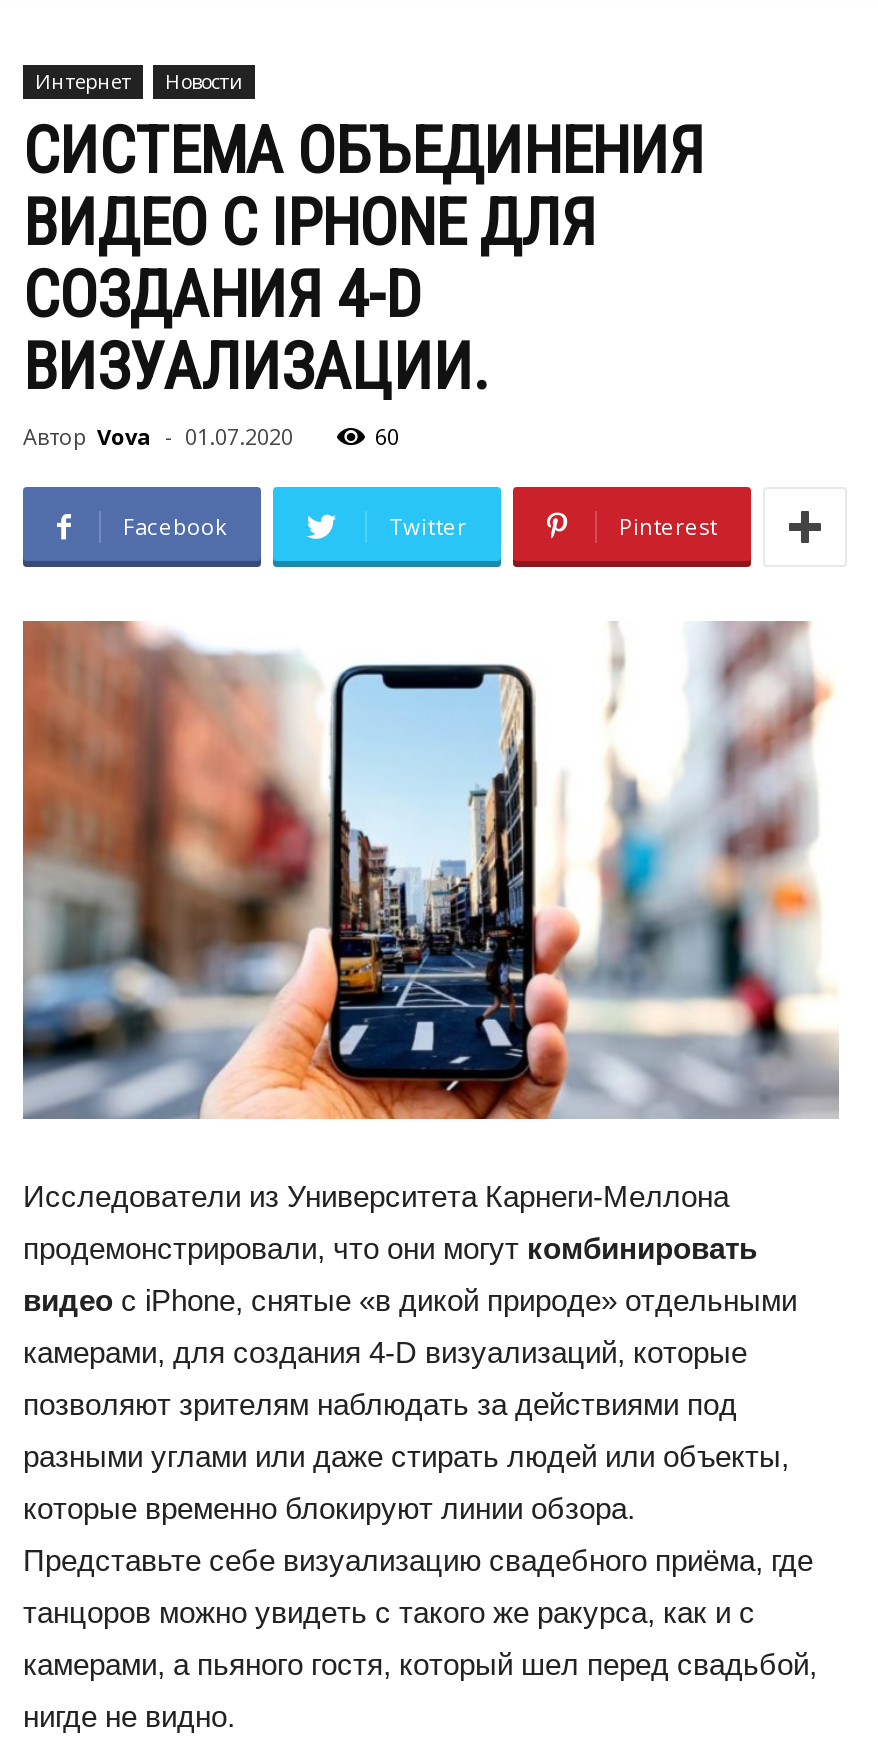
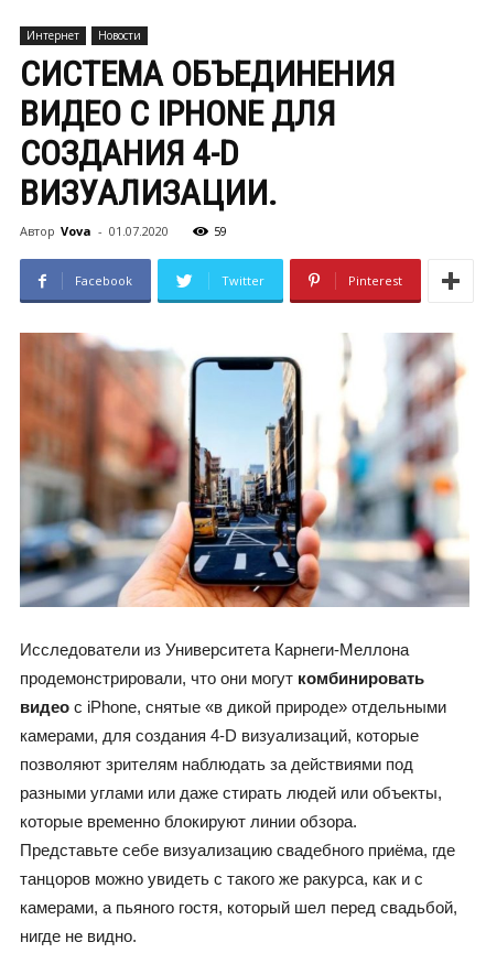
[375,421,399,451] 60 -> [214,223,227,239] 59

